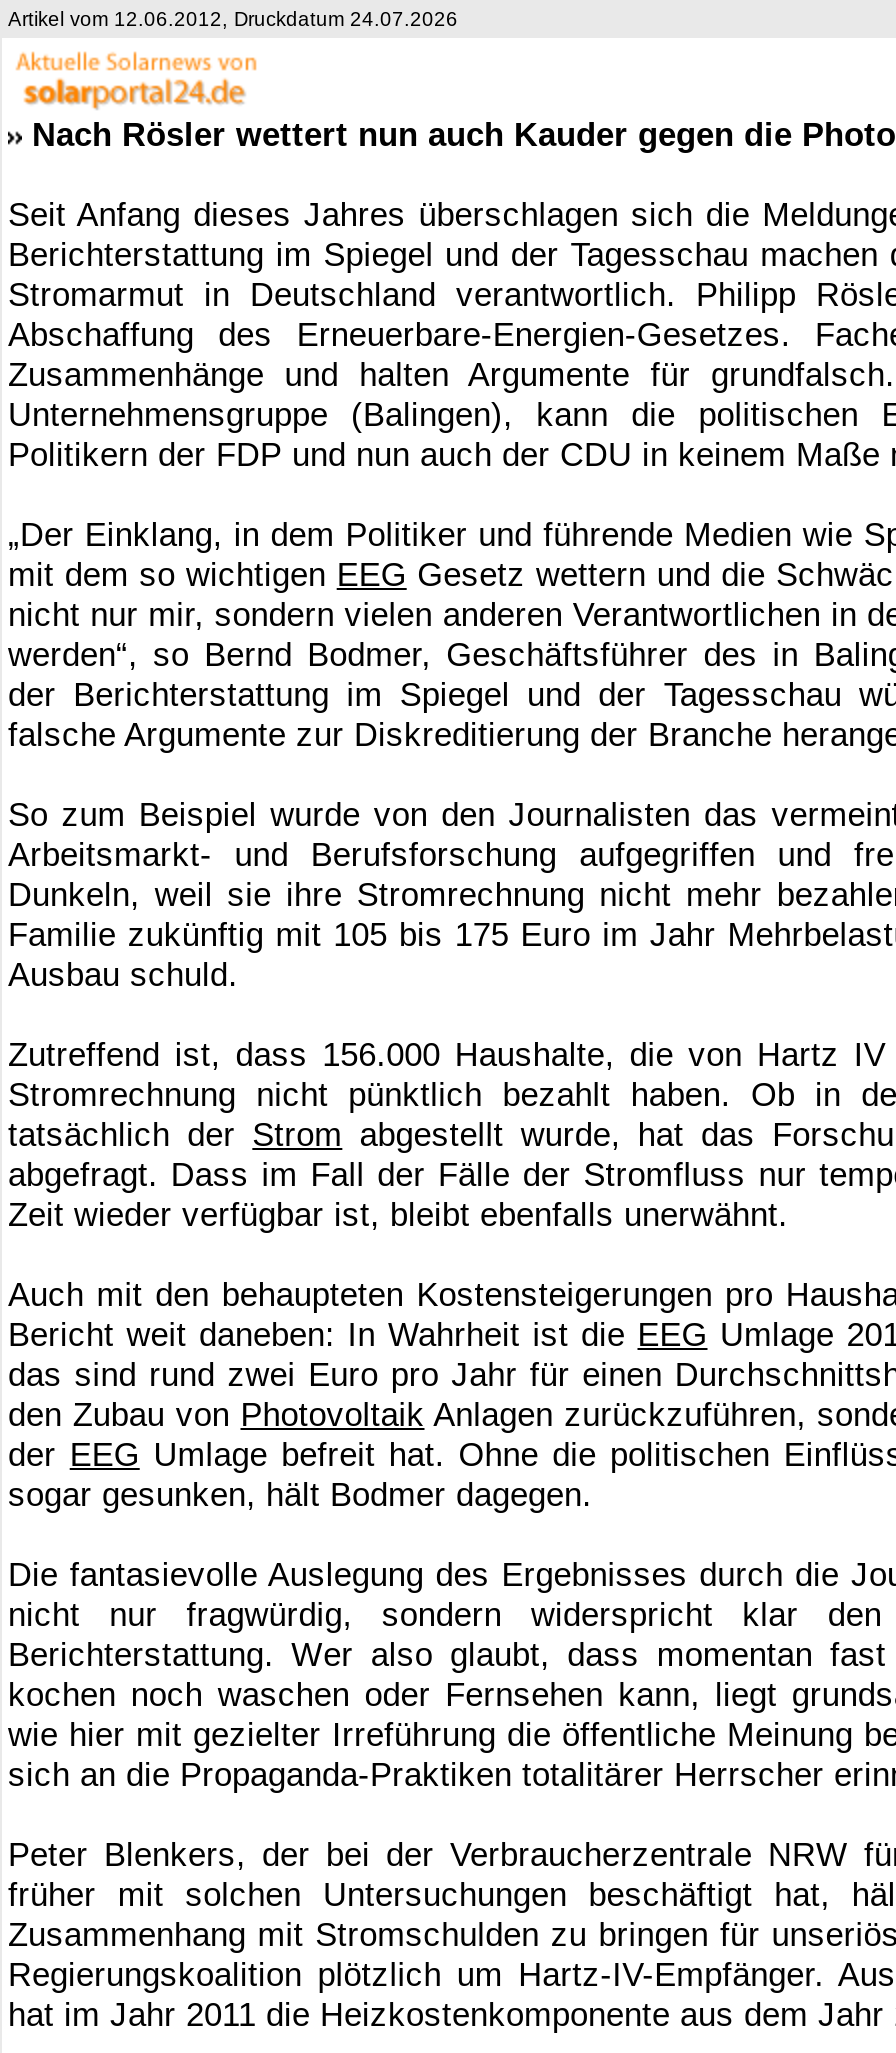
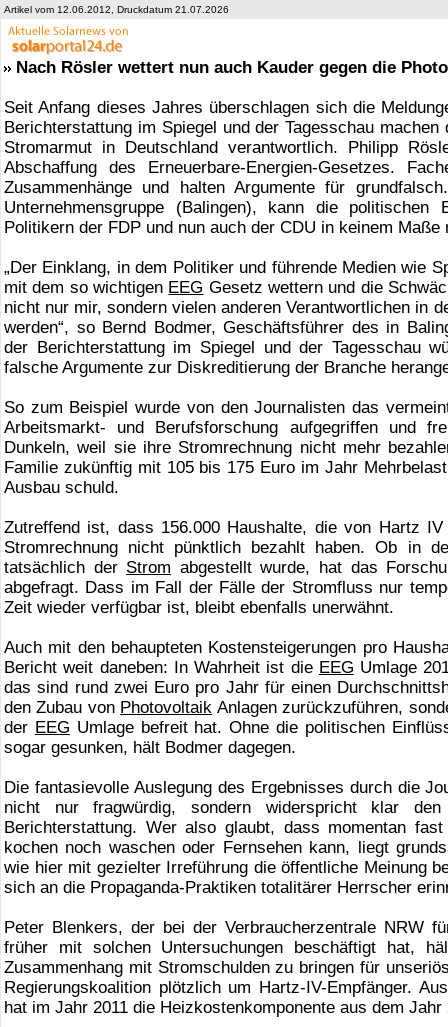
[8,8,458,30] Artikel vom 12.06.2012, Druckdatum 24.07.2026 -> [4,4,229,15] Artikel vom 12.06.2012, Druckdatum 21.07.2026

